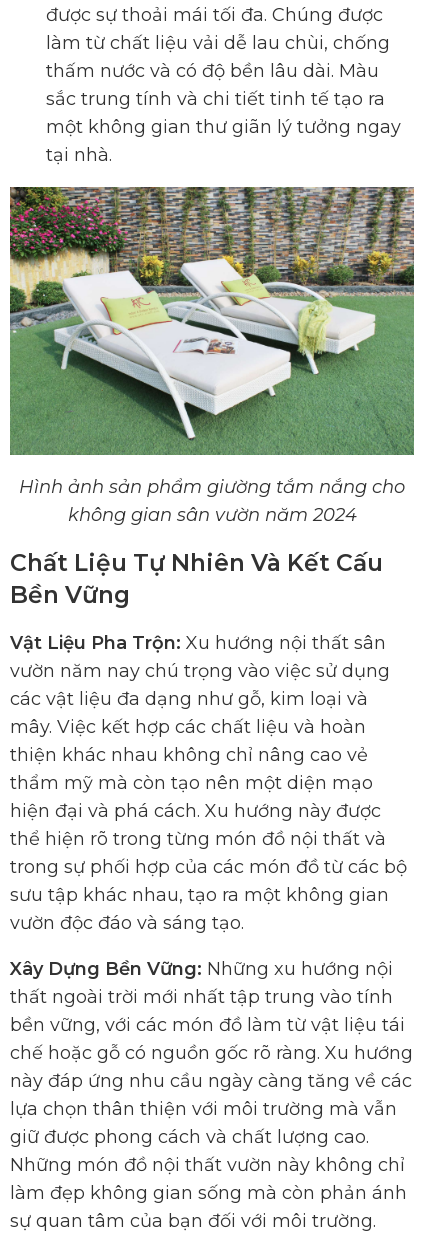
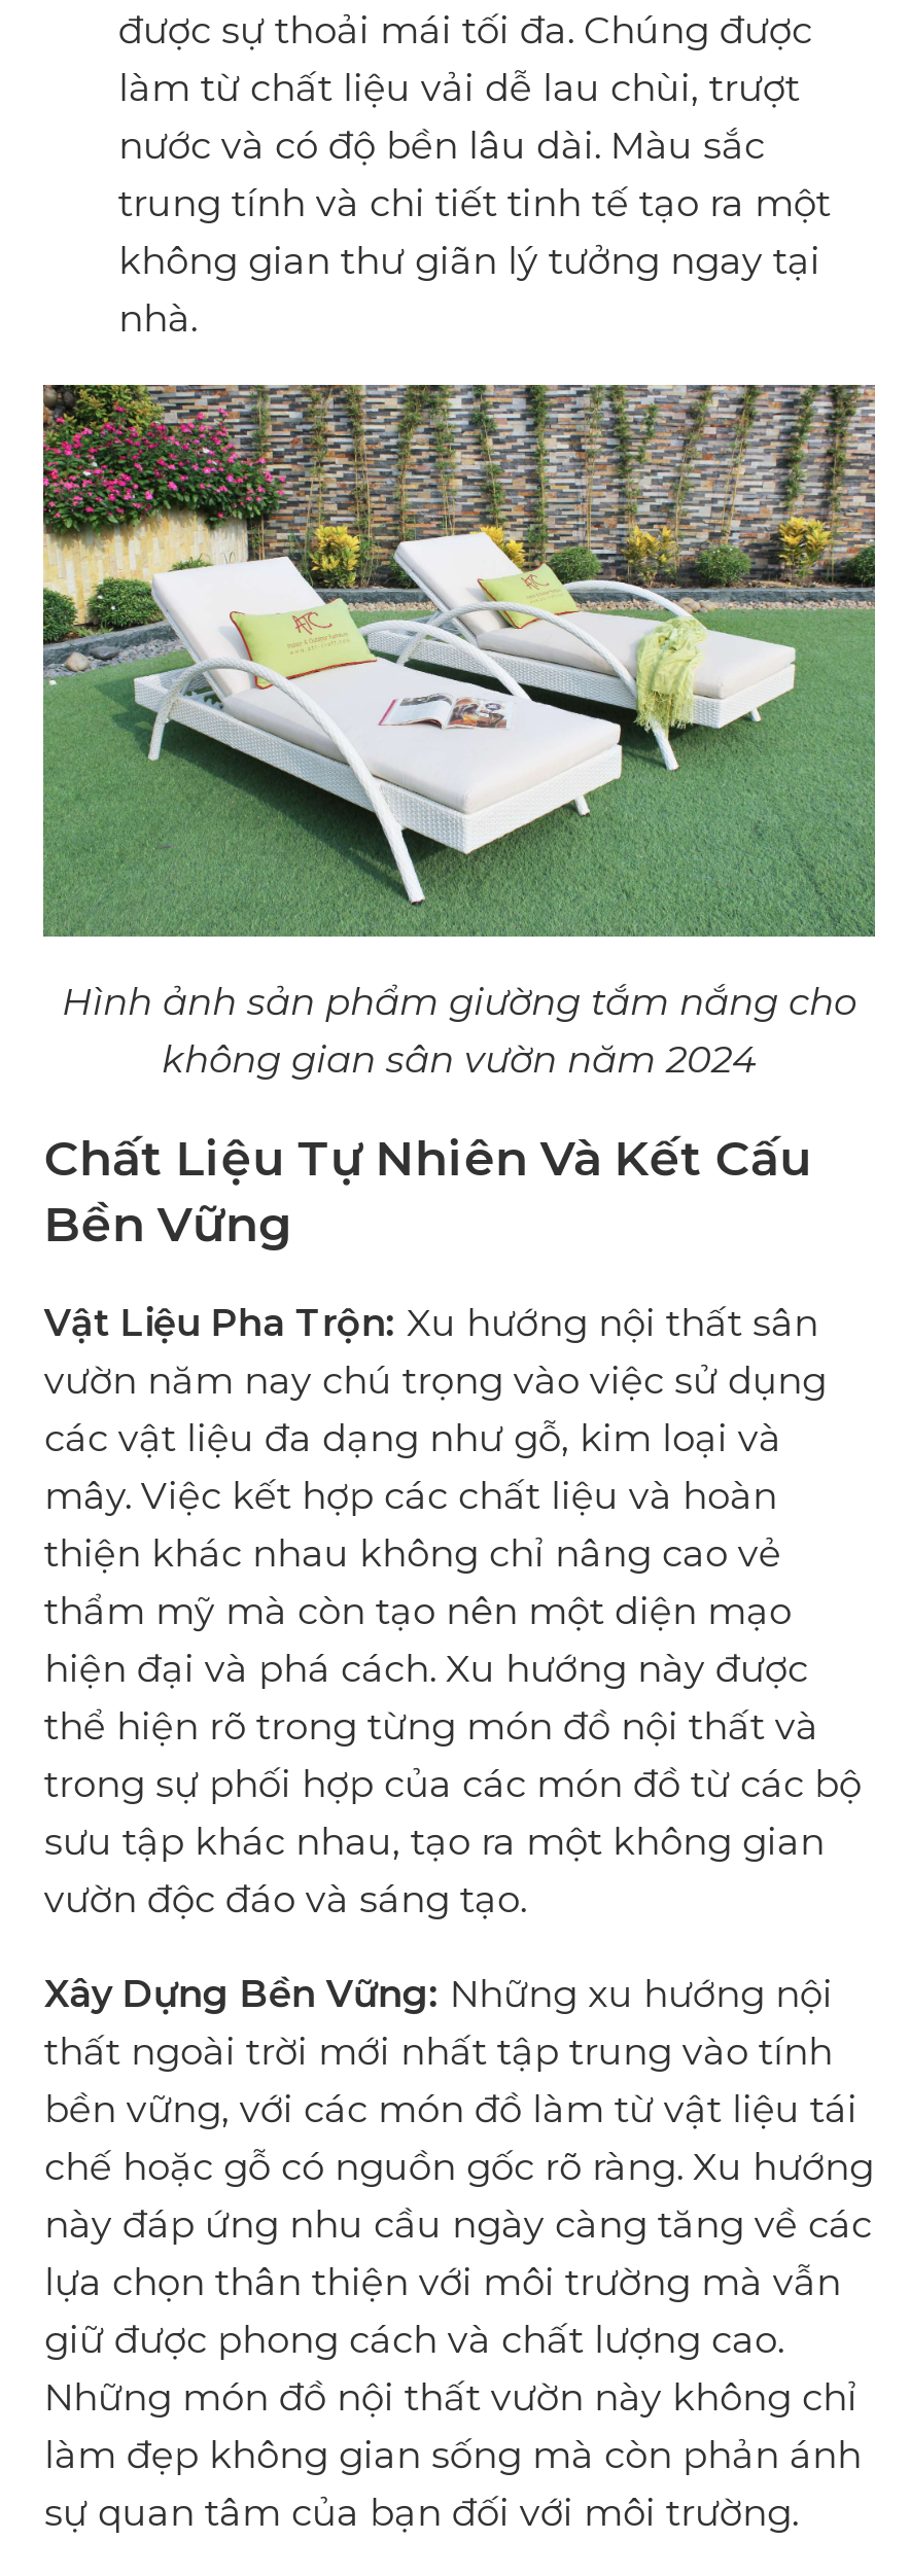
[46,32,401,166] làm từ chất liệu vải dễ lau chùi, chống | thấm nước và có độ bền lâu dài. Màu | sắc trung tính và chi tiết tinh tế tạo ra | một không gian thư giãn lý tưởng ngay | tại nhà. -> [118,65,831,341] làm từ chất liệu vải dễ lau chùi, trượt | nước và có độ bền lâu dài. Màu sắc | trung tính và chi tiết tinh tế tạo ra một | không gian thư giãn lý tưởng ngay tại | nhà.

